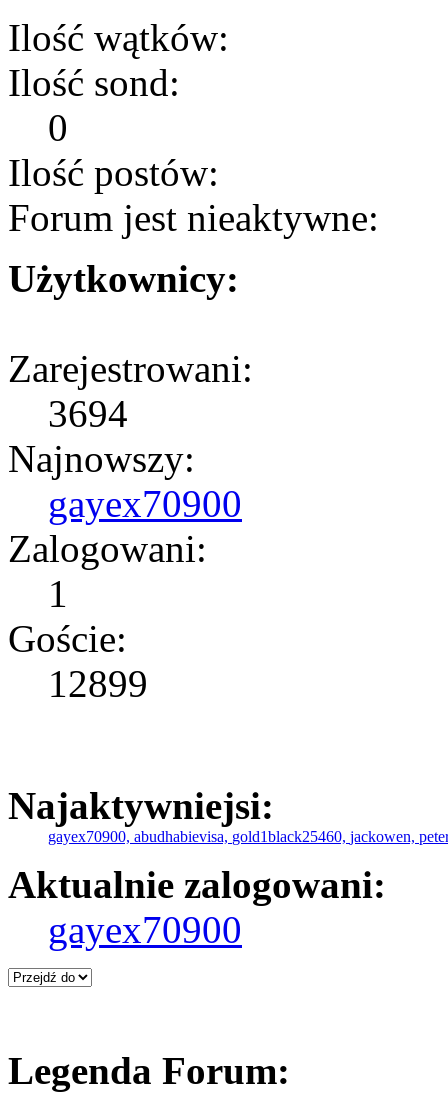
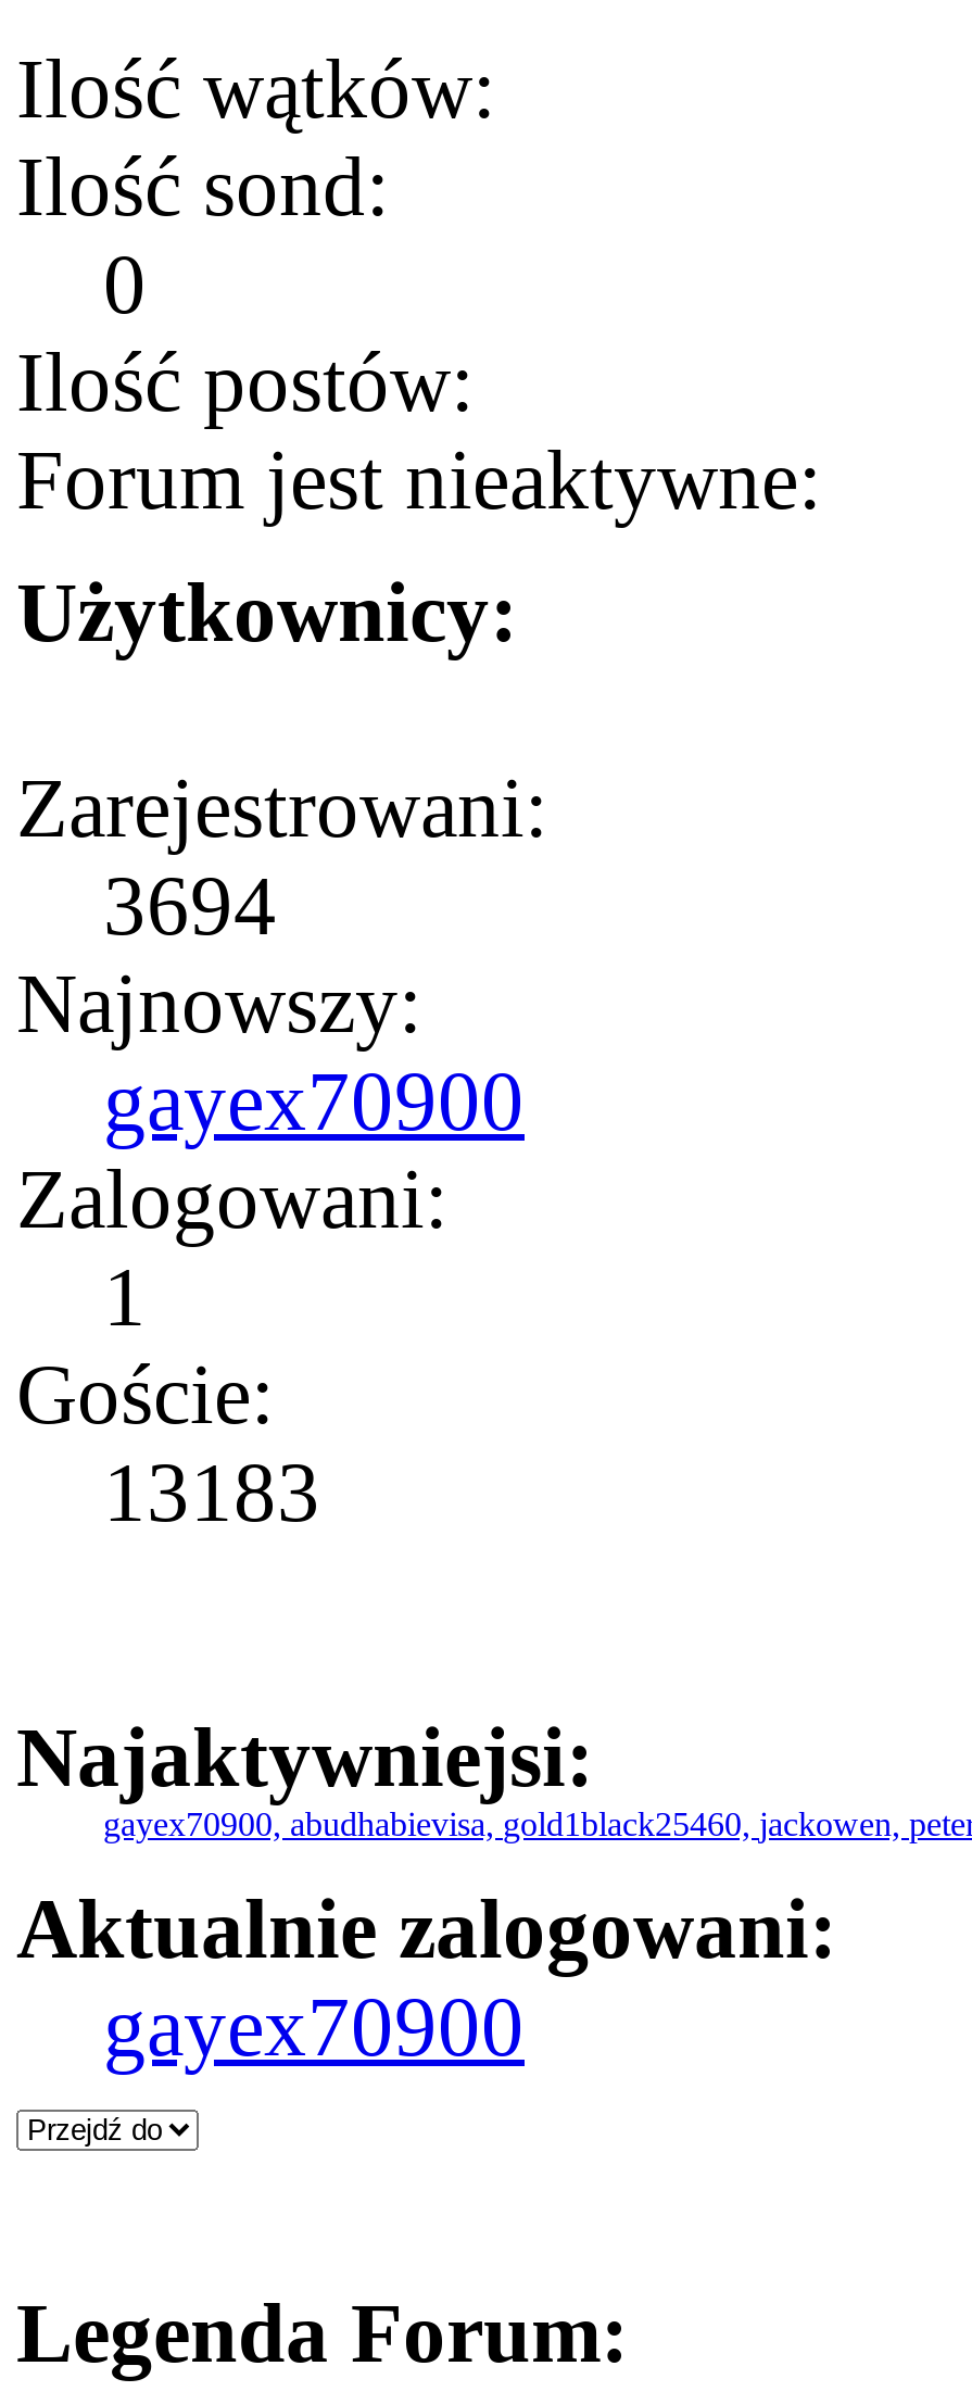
[48,662,148,705] 12899 -> [103,1444,320,1538] 13183

